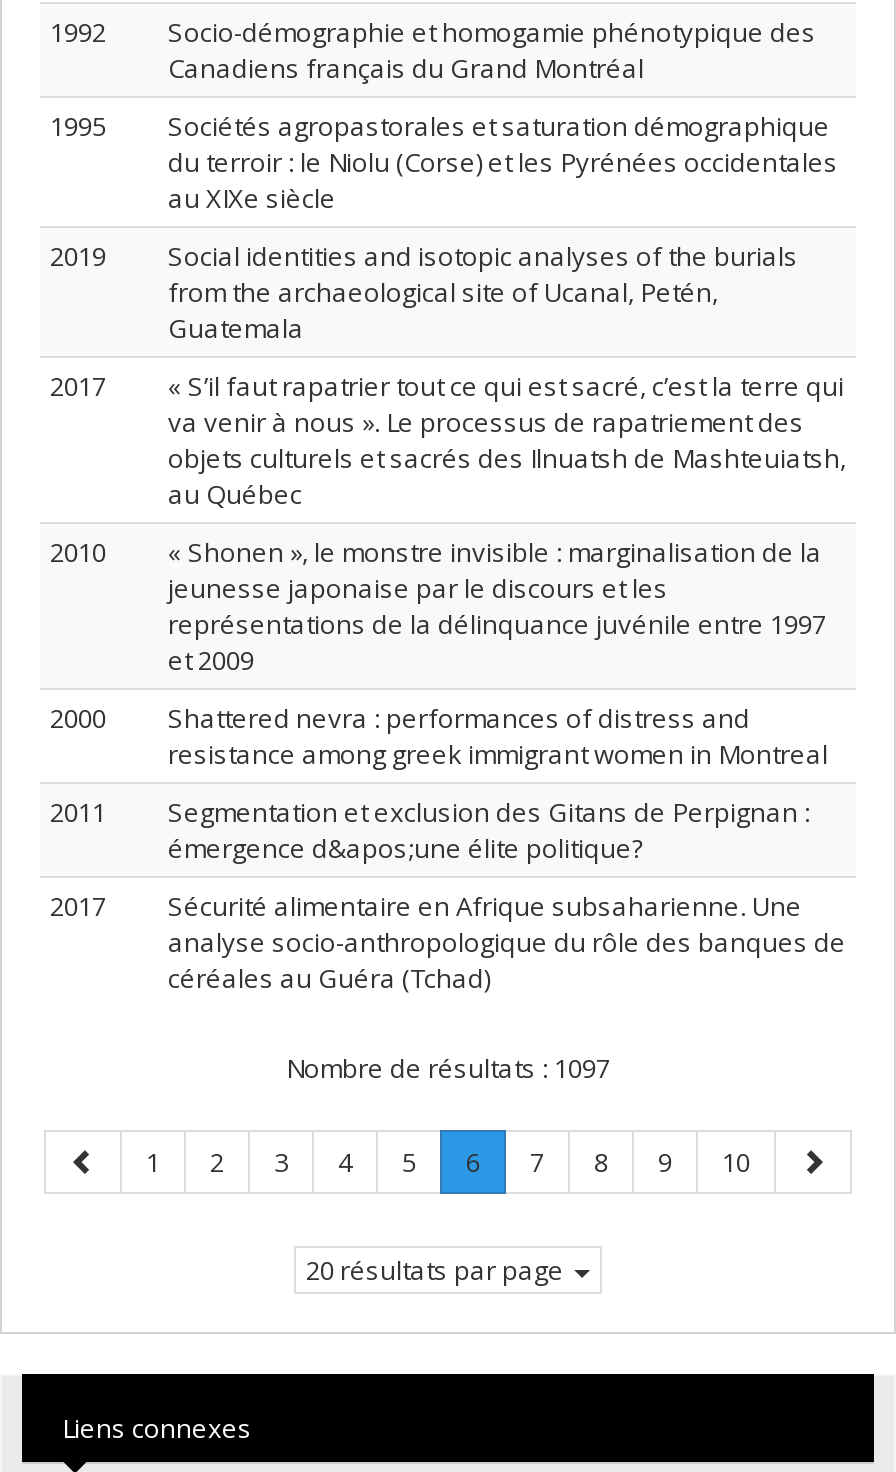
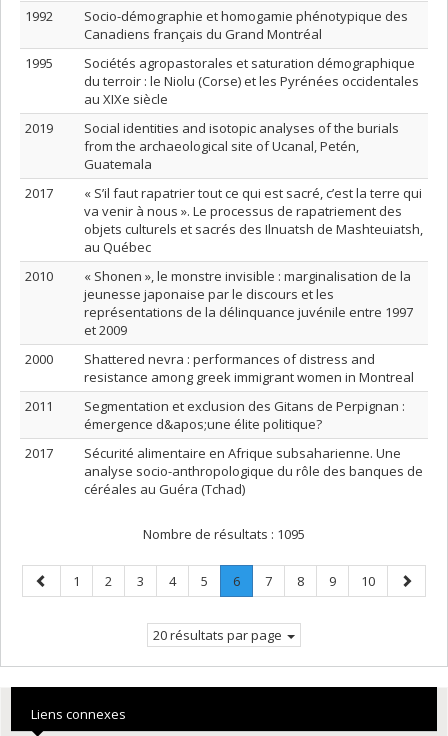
[286,1050,610,1086] Nombre de résultats : 1097 -> [143,525,305,543] Nombre de résultats : 1095

